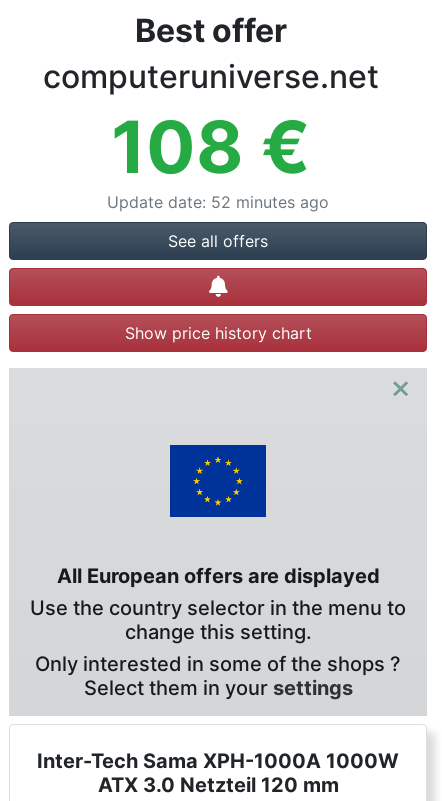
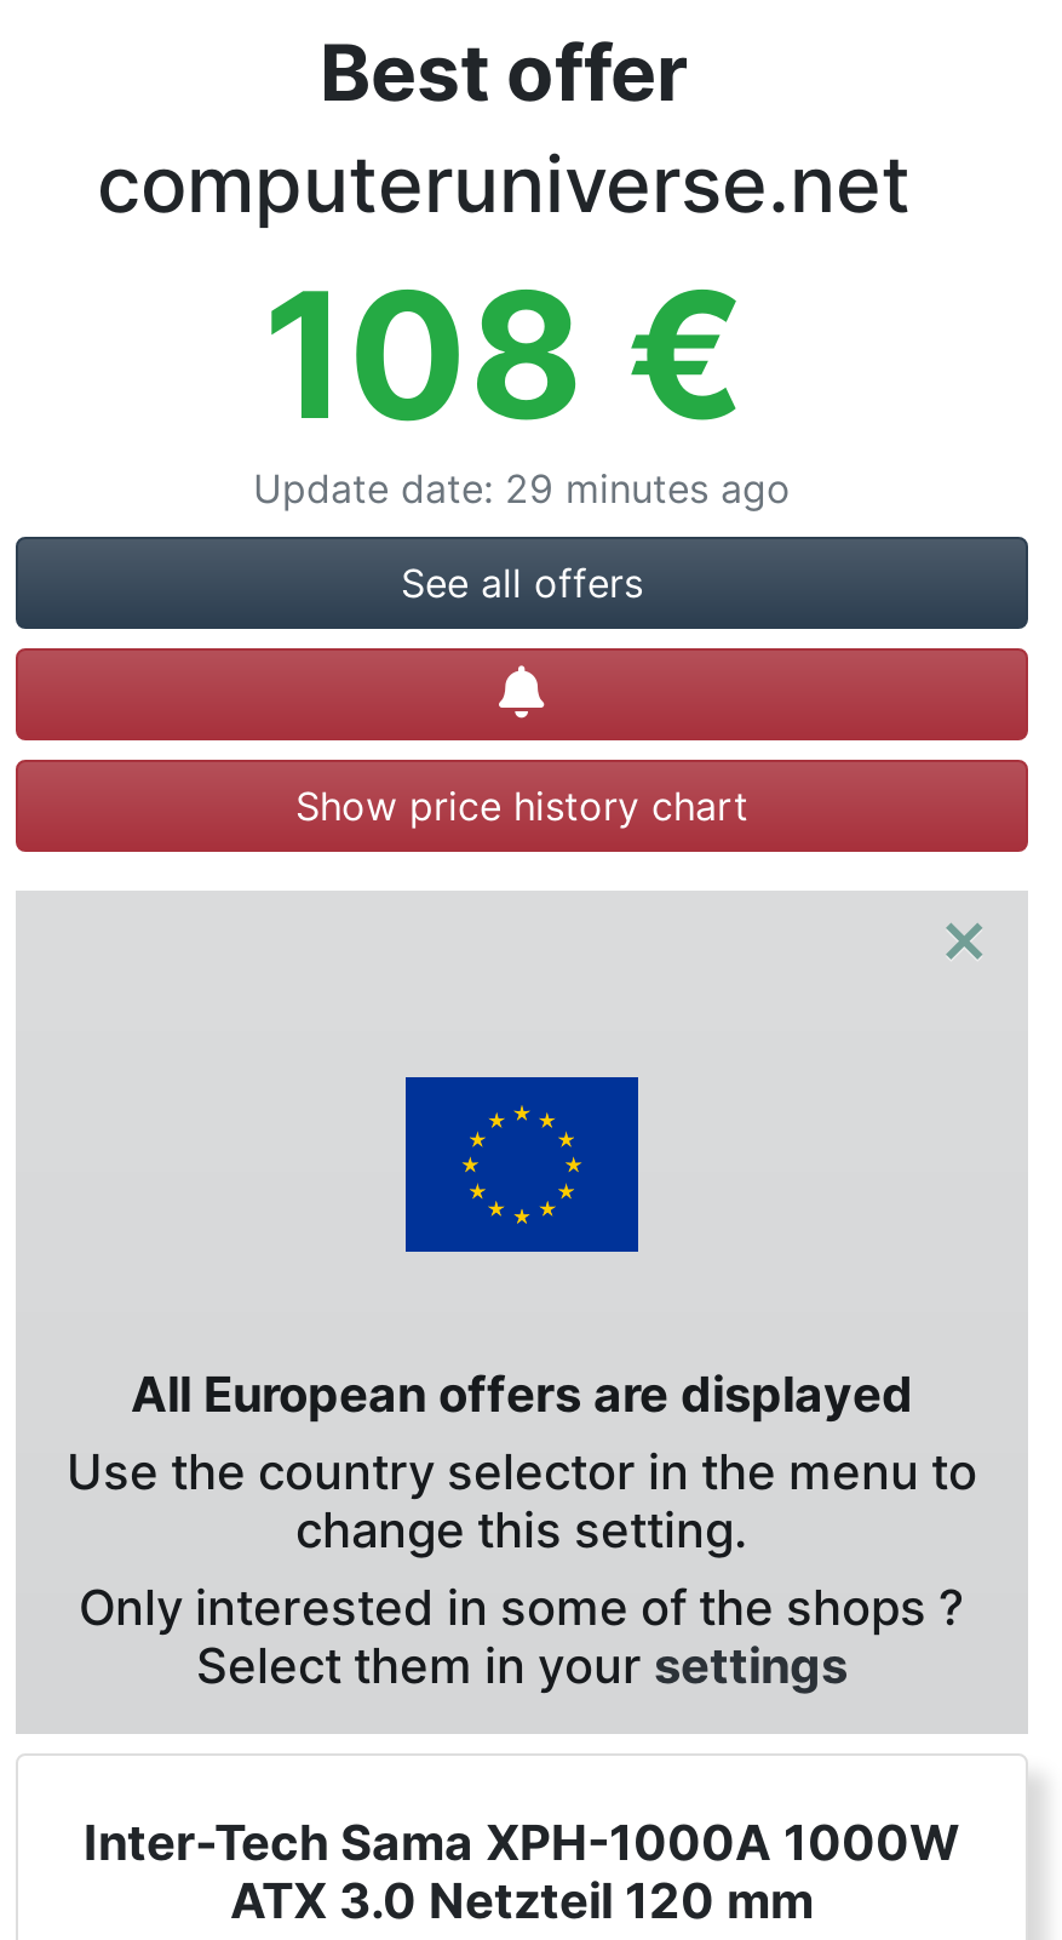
[107,192,329,212] Update date: 52 minutes ago -> [253,464,791,513] Update date: 29 minutes ago

